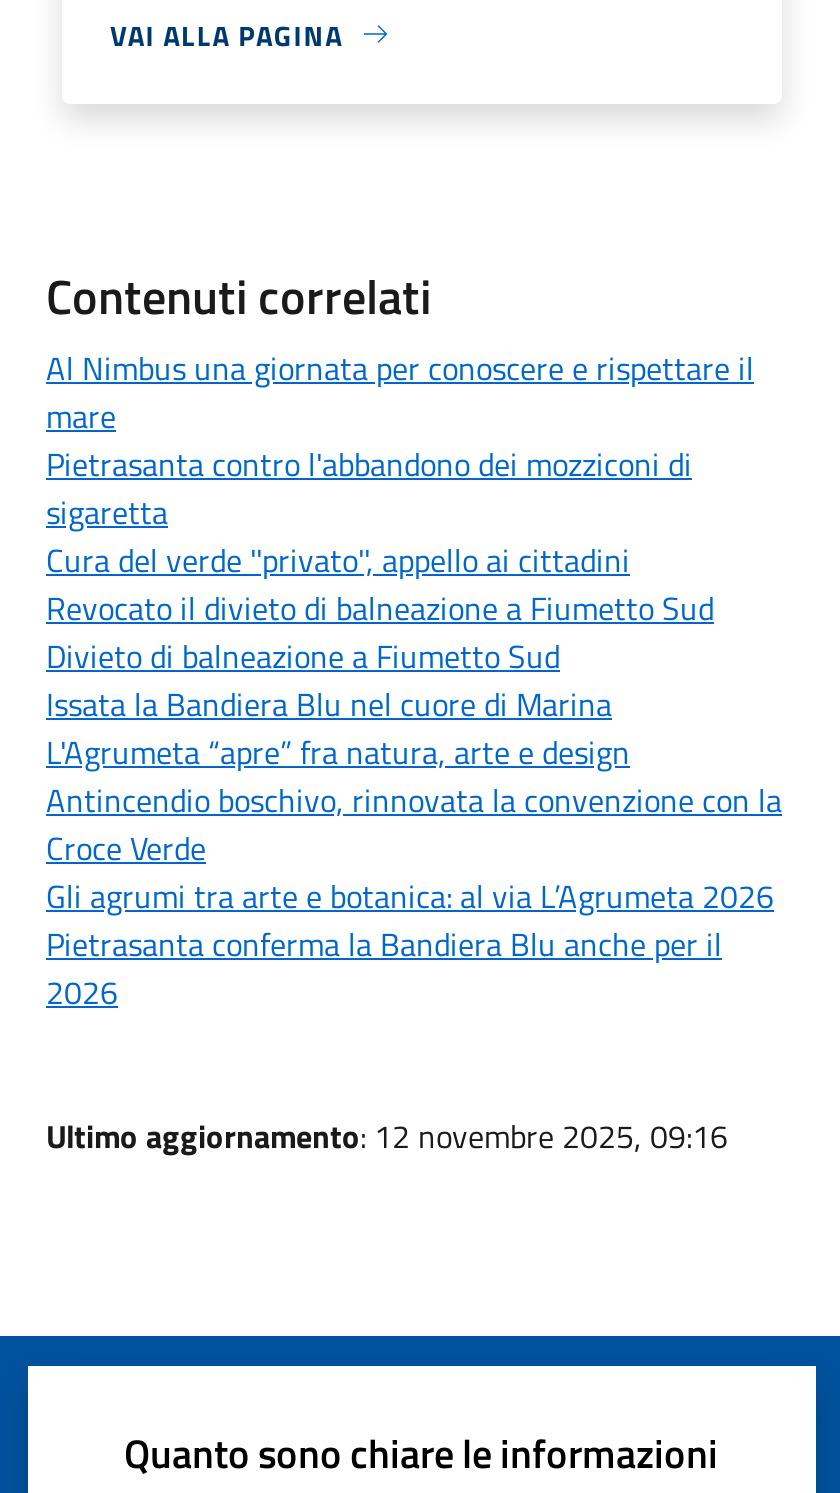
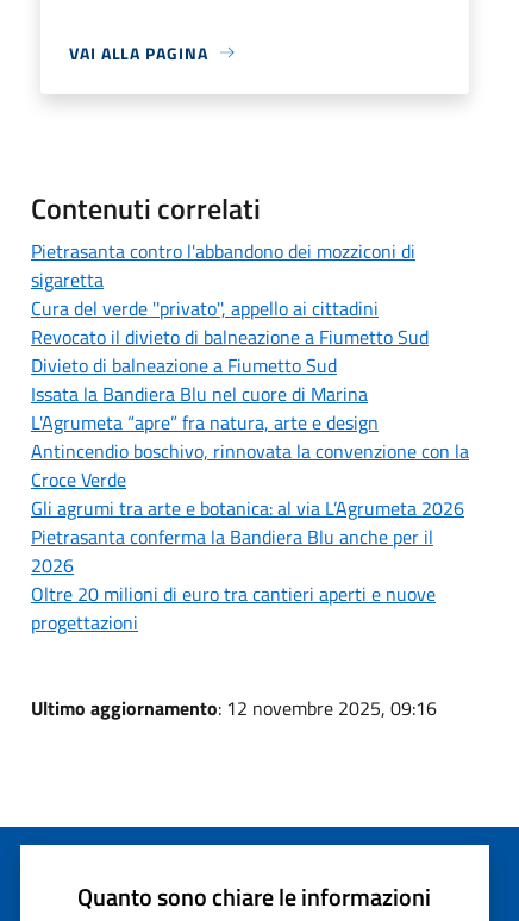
[46,343,754,439] Al Nimbus una giornata per conoscere e rispettare il | mare -> none
moved [46,439,782,1015] -> [31,236,469,579]: Pietrasanta contro l'abbandono dei mozziconi di | sigaretta | Cura del verde ''privato'', appello ai cittadini | ... | Pietrasanta conferma la Bandiera Blu anche per il | 2026
none -> [31,579,436,636] Oltre 20 milioni di euro tra cantieri aperti e nuove | progettazioni

